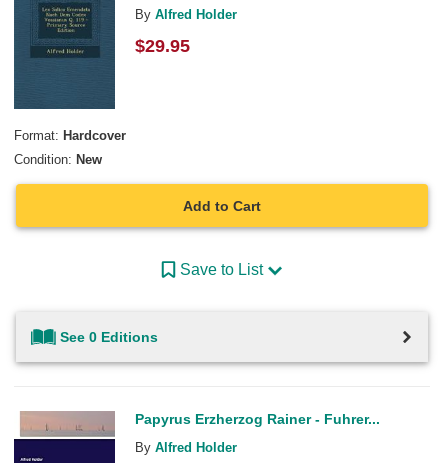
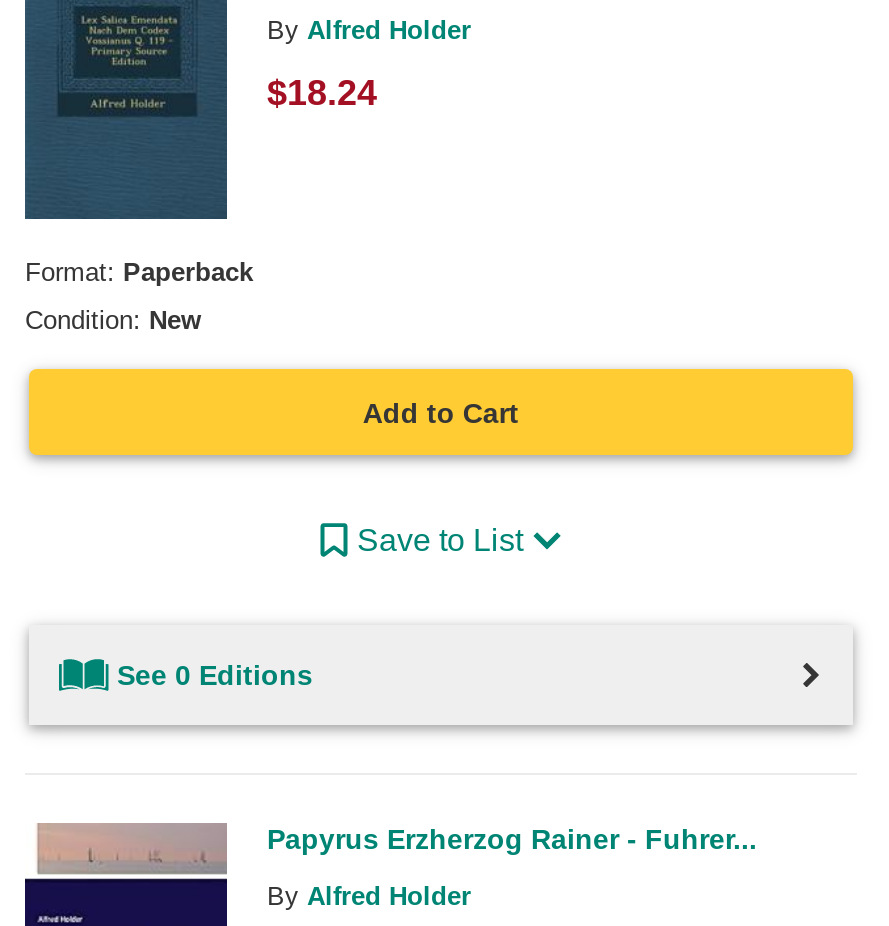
[135,36,190,56] $29.95 -> [267,72,377,112] $18.24
[14,128,126,143] Format: Hardcover -> [25,257,253,287] Format: Paperback

